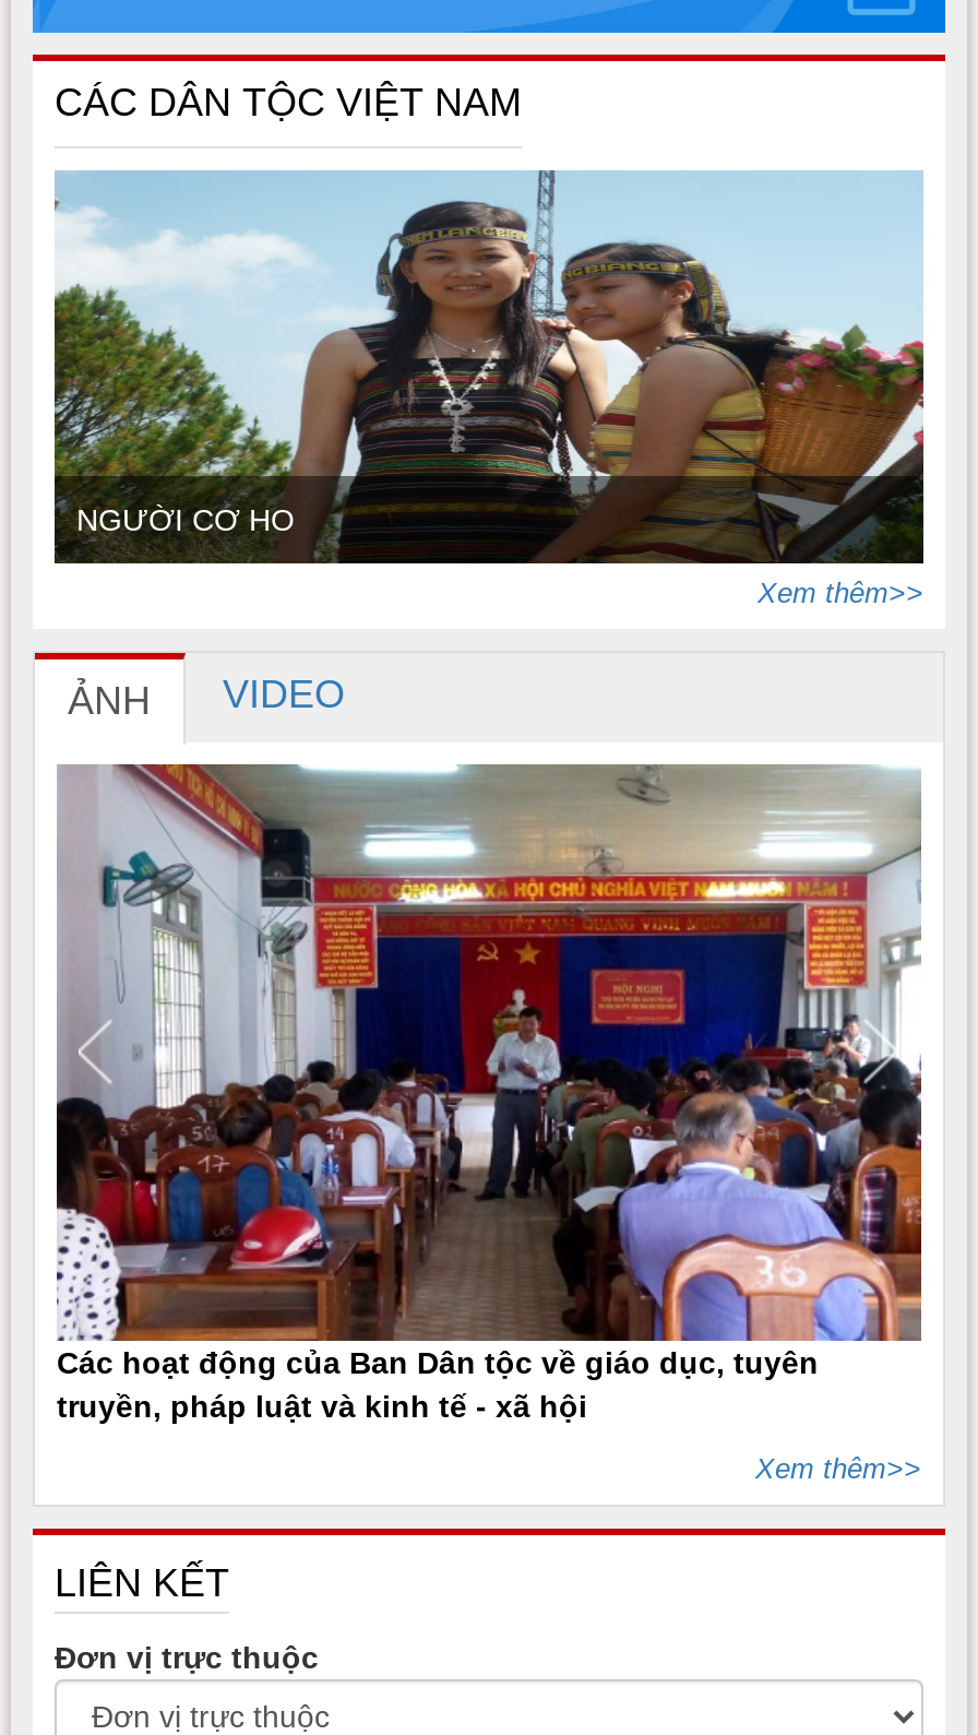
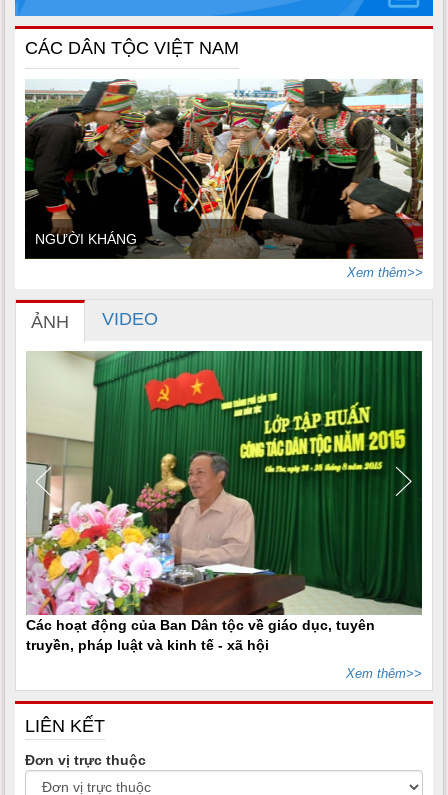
[52,168,926,563] [image] | NGƯỜI CƠ HO -> [24,78,424,259] [image] | NGƯỜI KHÁNG
[55,762,923,1341] [image] -> [25,350,423,615] [image]

